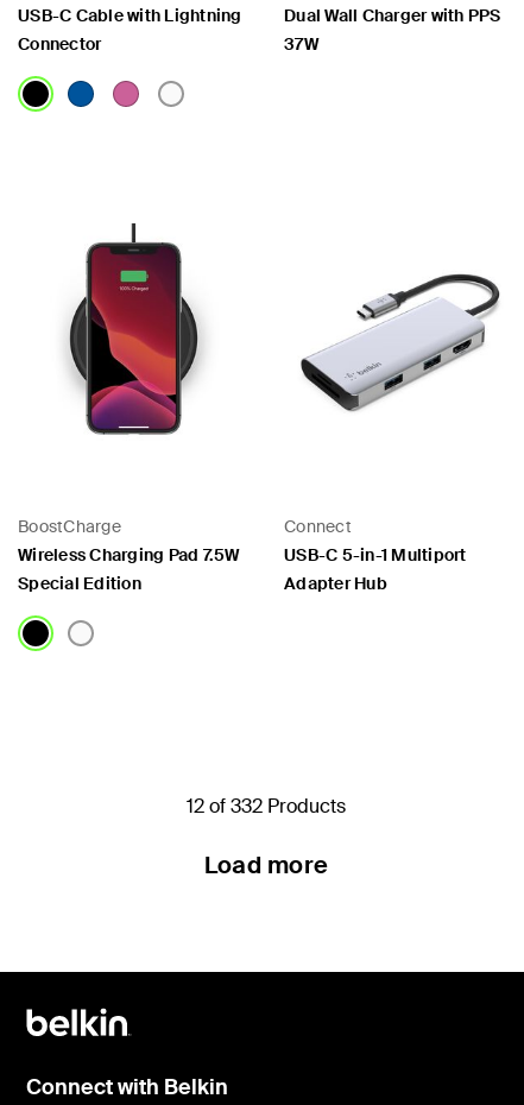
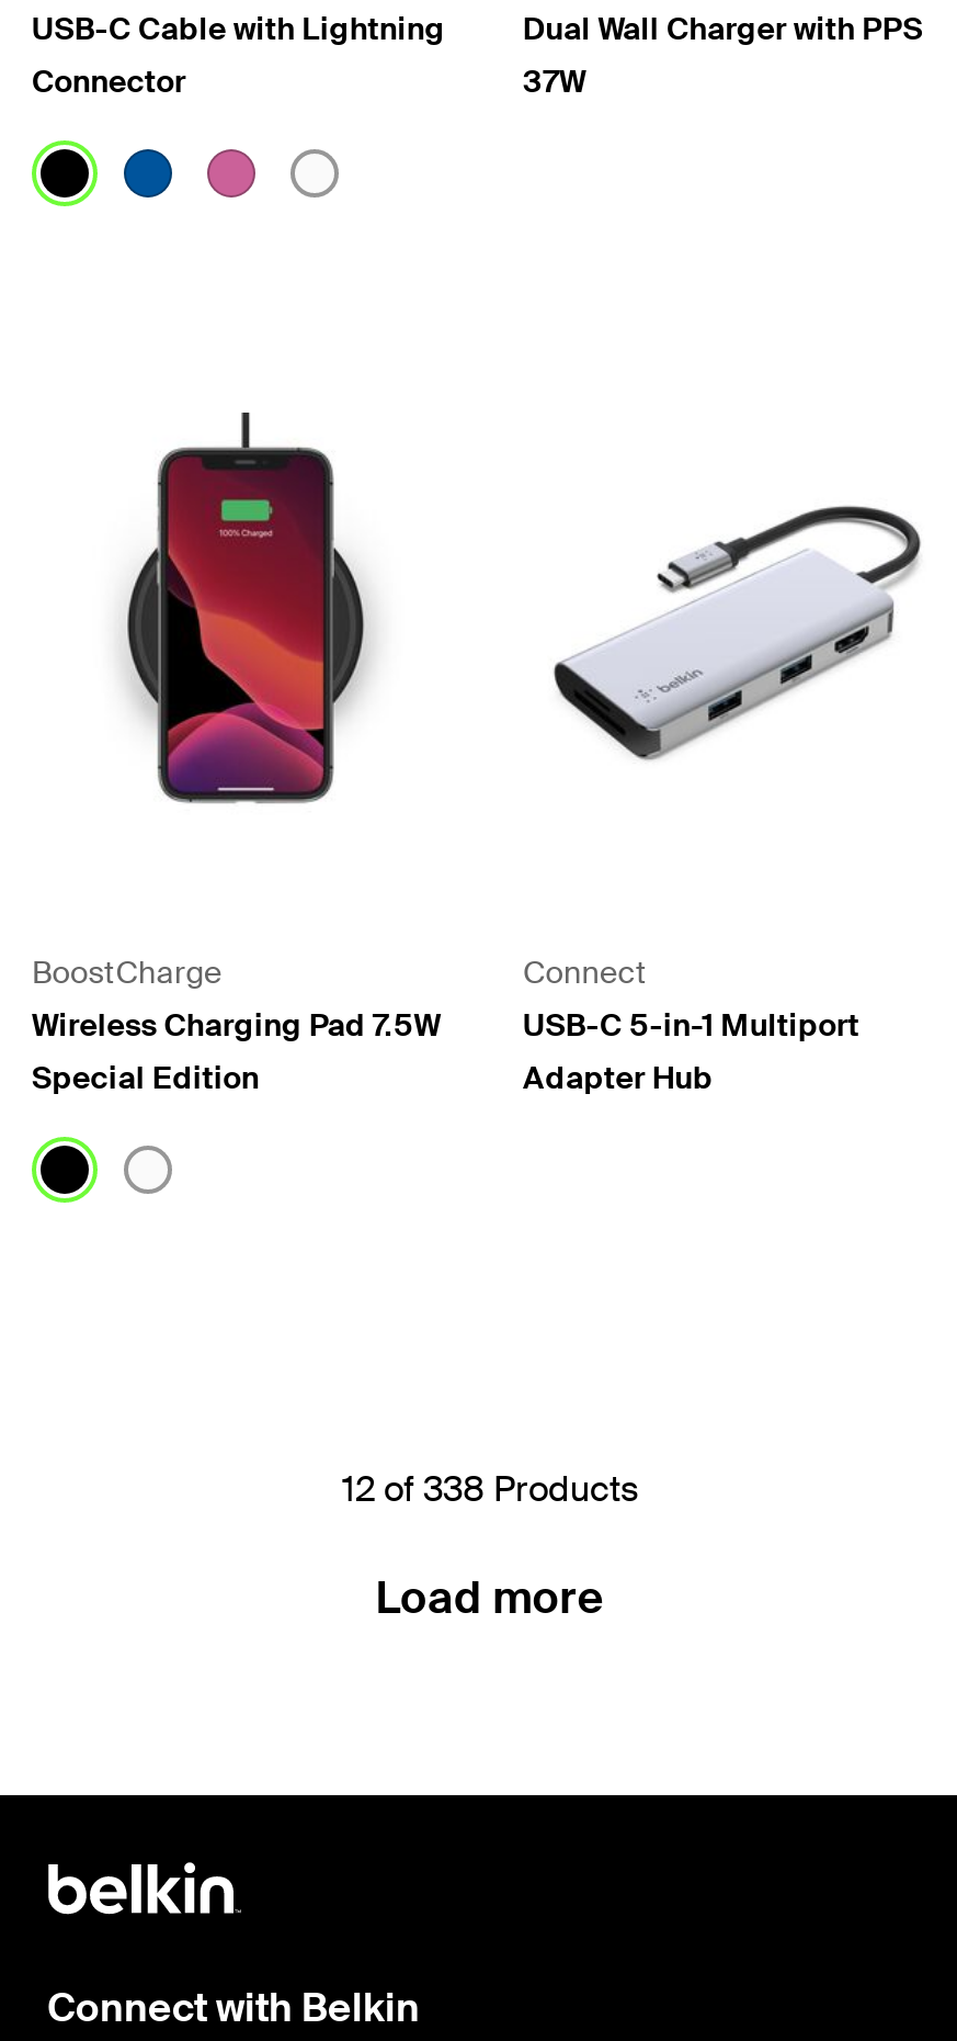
[187,794,346,819] 12 of 332 Products -> [342,1466,638,1512] 12 of 338 Products

